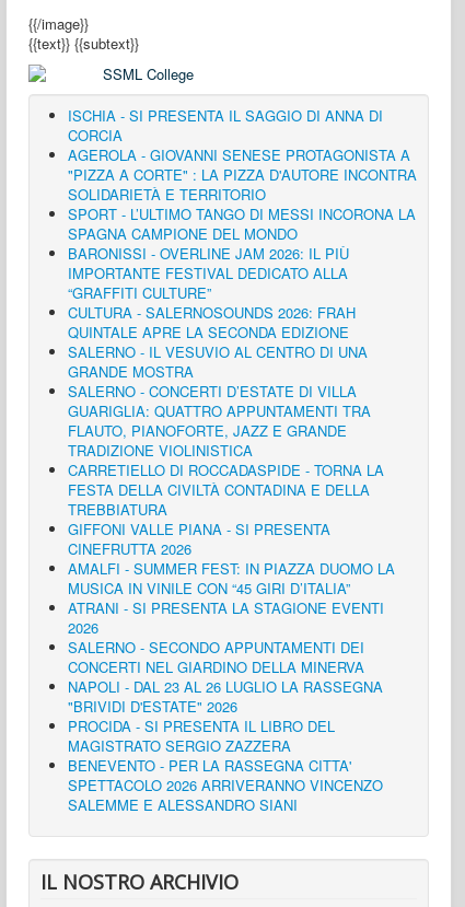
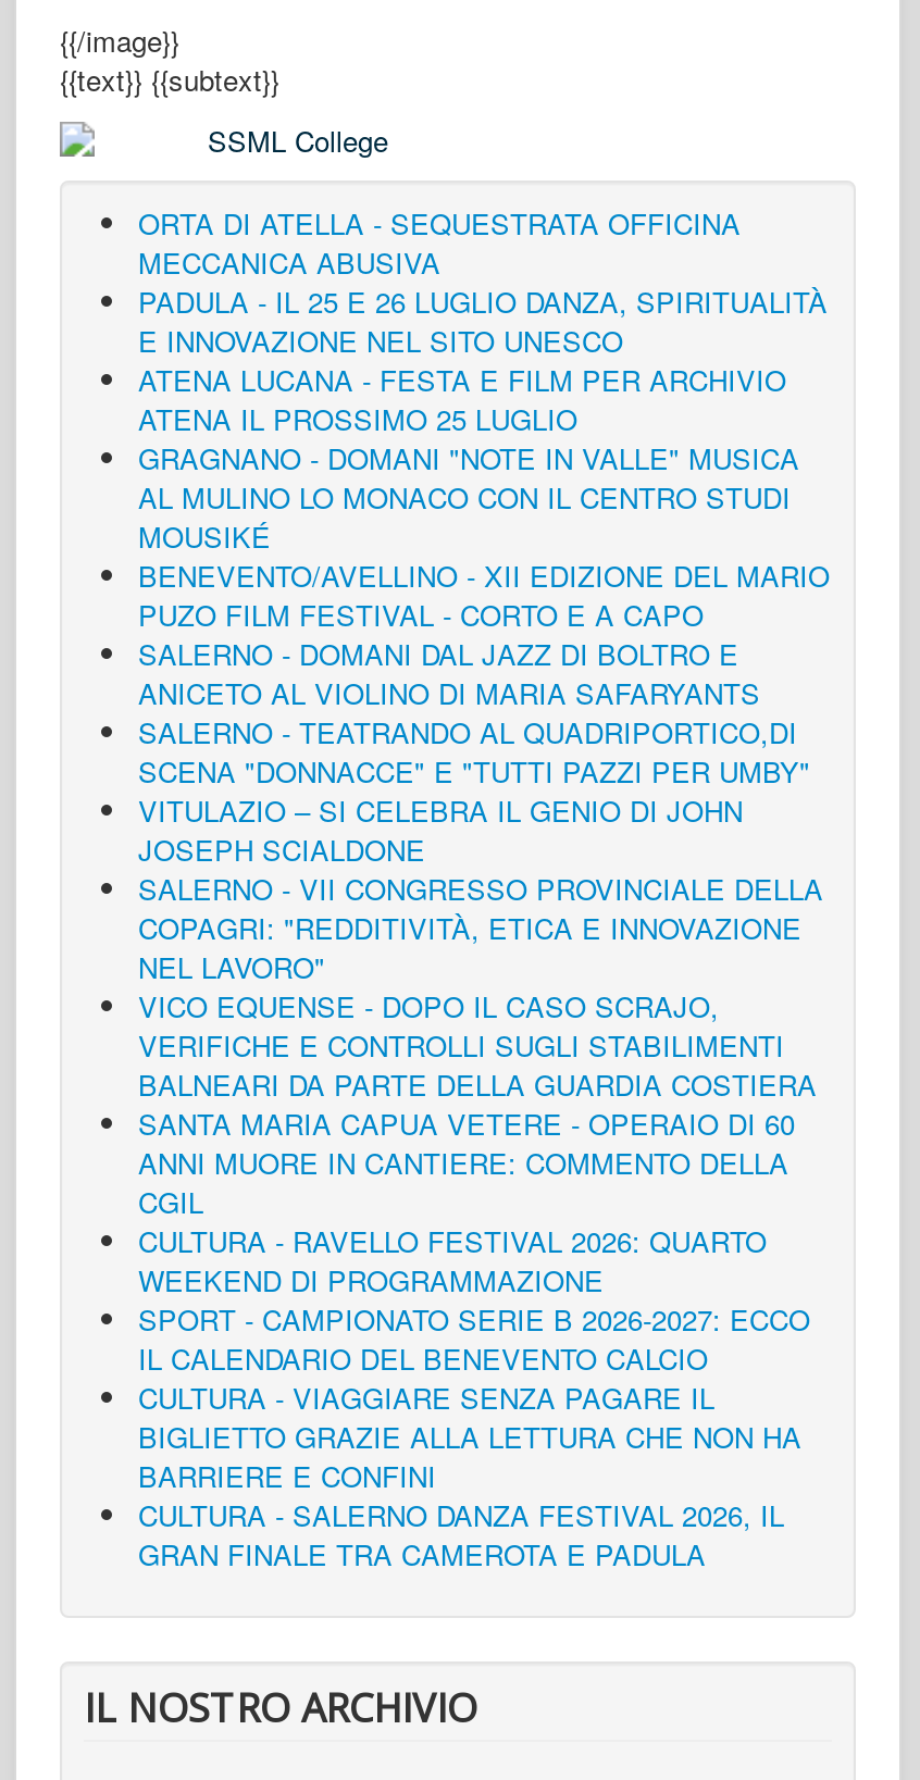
[68,105,417,815] ISCHIA - SI PRESENTA IL SAGGIO DI ANNA DI | CORCIA | AGEROLA - GIOVANNI SENESE PROTAGONISTA A | "PIZZA A CORTE" : LA PIZZA D'AUTORE INCONTRA | SOLIDARIETÀ E TERRITORIO | SPORT - L’ULTIMO TANGO DI MESSI INCORONA LA | SPAGNA CAMPIONE DEL MONDO | BARONISSI - OVERLINE JAM 2026: IL PIÙ | IMPORTANTE FESTIVAL DEDICATO ALLA | “GRAFFITI CULTURE” | CULTURA - SALERNOSOUNDS 2026: FRAH | QUINTALE APRE LA SECONDA EDIZIONE | SALERNO - IL VESUVIO AL CENTRO DI UNA | GRANDE MOSTRA | SALERNO - CONCERTI D’ESTATE DI VILLA | GUARIGLIA: QUATTRO APPUNTAMENTI TRA | FLAUTO, PIANOFORTE, JAZZ E GRANDE | TRADIZIONE VIOLINISTICA | CARRETIELLO DI ROCCADASPIDE - TORNA LA | FESTA DELLA CIVILTÀ CONTADINA E DELLA | TREBBIATURA | GIFFONI VALLE PIANA - SI PRESENTA | CINEFRUTTA 2026 | AMALFI - SUMMER FEST: IN PIAZZA DUOMO LA | MUSICA IN VINILE CON “45 GIRI D’ITALIA” | ATRANI - SI PRESENTA LA STAGIONE EVENTI | 2026 | SALERNO - SECONDO APPUNTAMENTI DEI | CONCERTI NEL GIARDINO DELLA MINERVA | NAPOLI - DAL 23 AL 26 LUGLIO LA RASSEGNA | "BRIVIDI D'ESTATE" 2026 | PROCIDA - SI PRESENTA IL LIBRO DEL | MAGISTRATO SERGIO ZAZZERA | BENEVENTO - PER LA RASSEGNA CITTA' | SPETTACOLO 2026 ARRIVERANNO VINCENZO | SALEMME E ALESSANDRO SIANI -> [138,202,830,1574] ORTA DI ATELLA - SEQUESTRATA OFFICINA | MECCANICA ABUSIVA | PADULA - IL 25 E 26 LUGLIO DANZA, SPIRITUALITÀ | E INNOVAZIONE NEL SITO UNESCO | ATENA LUCANA - FESTA E FILM PER ARCHIVIO | ATENA IL PROSSIMO 25 LUGLIO | GRAGNANO - DOMANI "NOTE IN VALLE" MUSICA | AL MULINO LO MONACO CON IL CENTRO STUDI | MOUSIKÉ | BENEVENTO/AVELLINO - XII EDIZIONE DEL MARIO | PUZO FILM FESTIVAL - CORTO E A CAPO | SALERNO - DOMANI DAL JAZZ DI BOLTRO E | ANICETO AL VIOLINO DI MARIA SAFARYANTS | SALERNO - TEATRANDO AL QUADRIPORTICO,DI | SCENA "DONNACCE" E "TUTTI PAZZI PER UMBY" | VITULAZIO – SI CELEBRA IL GENIO DI JOHN | JOSEPH SCIALDONE | SALERNO - VII CONGRESSO PROVINCIALE DELLA | COPAGRI: "REDDITIVITÀ, ETICA E INNOVAZIONE | NEL LAVORO" | VICO EQUENSE - DOPO IL CASO SCRAJO, | VERIFICHE E CONTROLLI SUGLI STABILIMENTI | BALNEARI DA PARTE DELLA GUARDIA COSTIERA | SANTA MARIA CAPUA VETERE - OPERAIO DI 60 | ANNI MUORE IN CANTIERE: COMMENTO DELLA | CGIL | CULTURA - RAVELLO FESTIVAL 2026: QUARTO | WEEKEND DI PROGRAMMAZIONE | SPORT - CAMPIONATO SERIE B 2026-2027: ECCO | IL CALENDARIO DEL BENEVENTO CALCIO | CULTURA - VIAGGIARE SENZA PAGARE IL | BIGLIETTO GRAZIE ALLA LETTURA CHE NON HA | BARRIERE E CONFINI | CULTURA - SALERNO DANZA FESTIVAL 2026, IL | GRAN FINALE TRA CAMEROTA E PADULA

